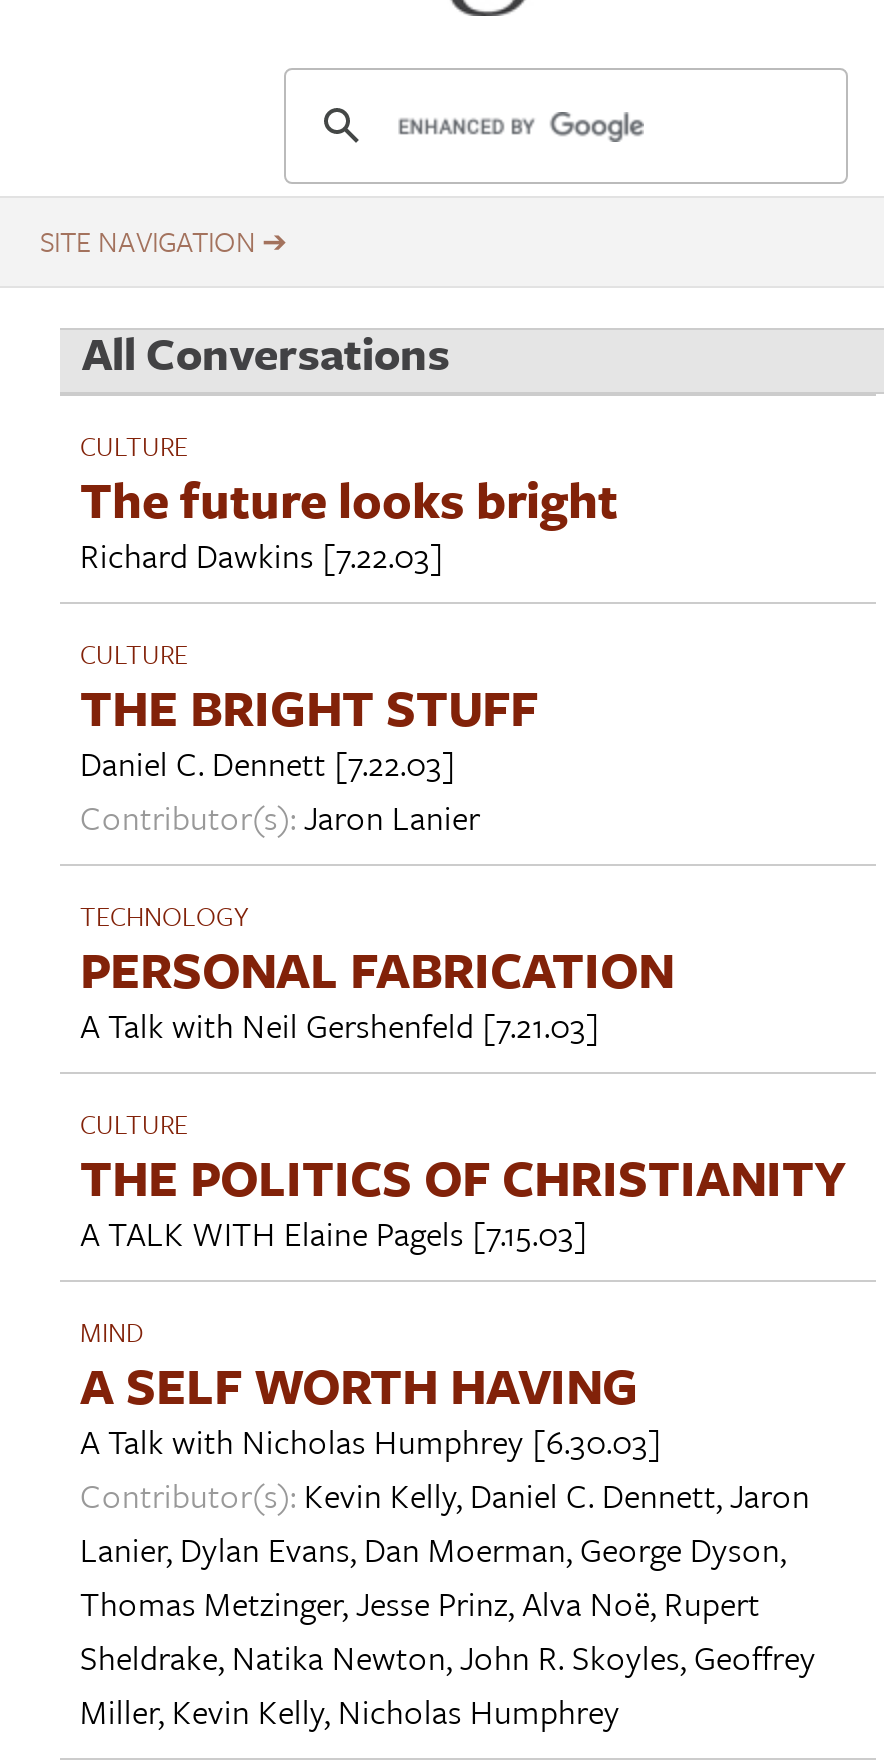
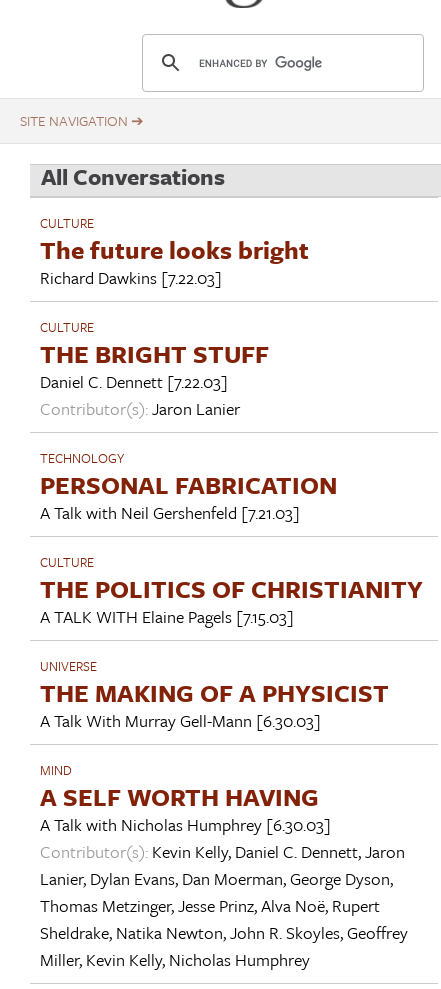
none -> [40,656,389,733] UNIVERSE | THE MAKING OF A PHYSICIST | A Talk With Murray Gell-Mann [6.30.03]

